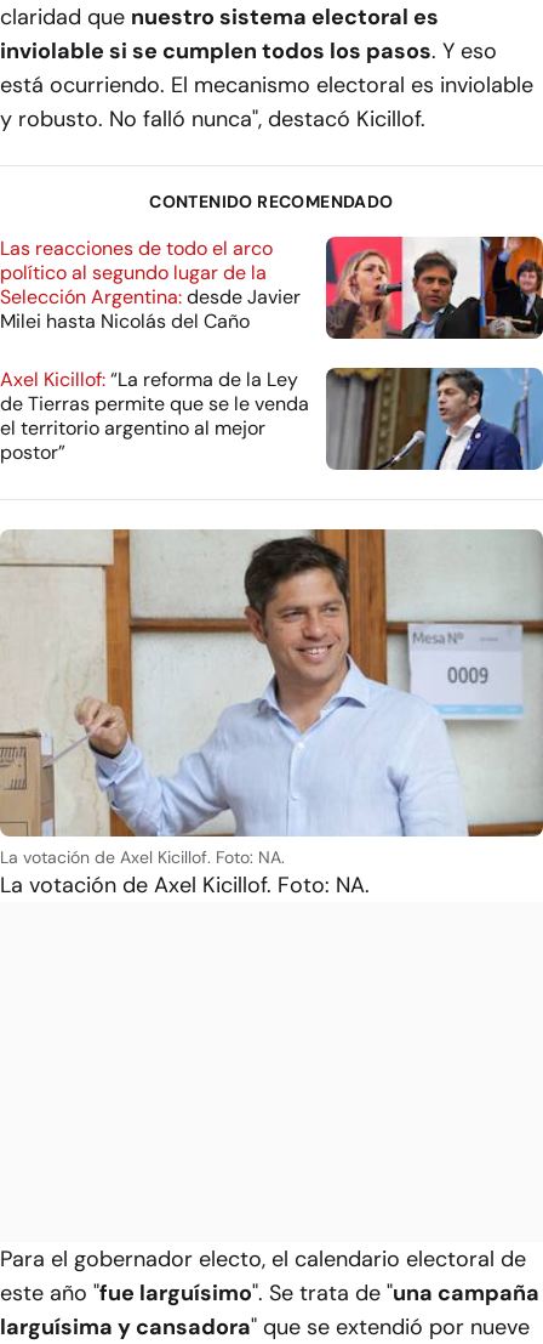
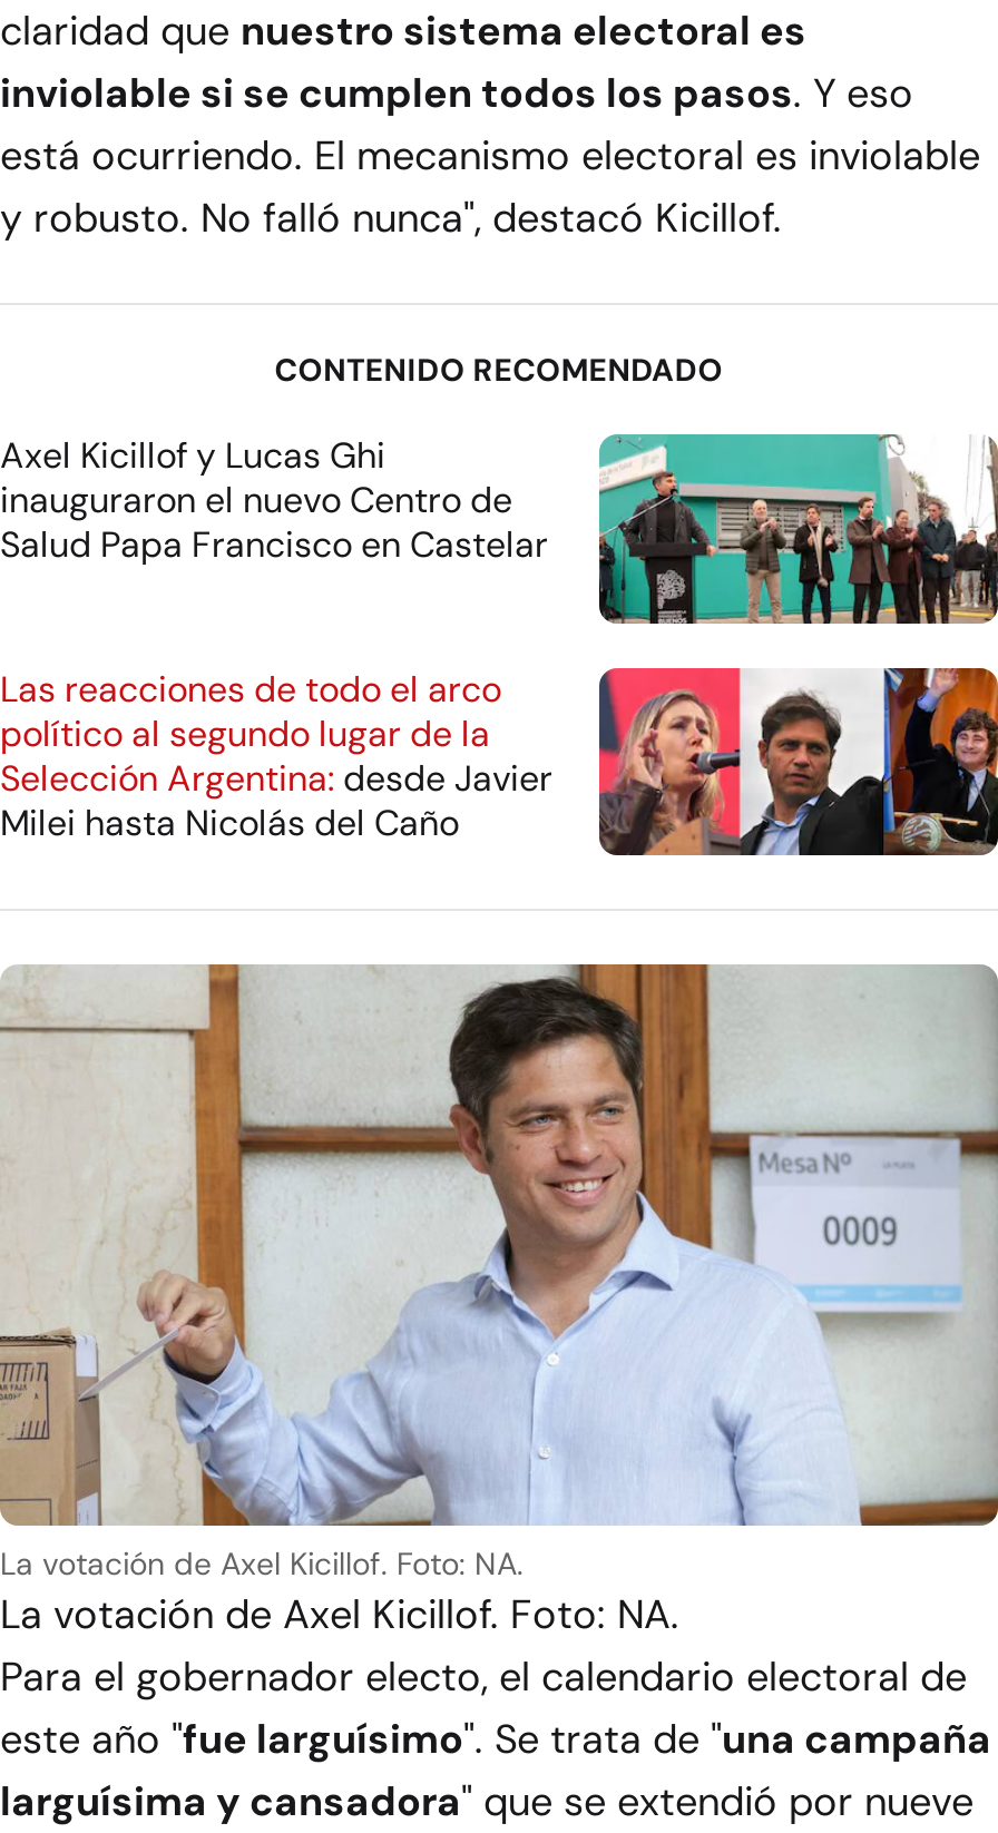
none -> [0,432,991,626] [image] | Axel Kicillof y Lucas Ghi | inauguraron el nuevo Centro de | Salud Papa Francisco en Castelar
moved [0,236,543,342] -> [0,664,998,860]: [image] | Las reacciones de todo el arco | político al segundo lugar de la | Selección Argentina: desde Javier | Milei hasta Nicolás del Caño
[0,367,539,471] [image] | Axel Kicillof: “La reforma de la Ley | de Tierras permite que se le venda | el territorio argentino al mejor | postor” -> none

